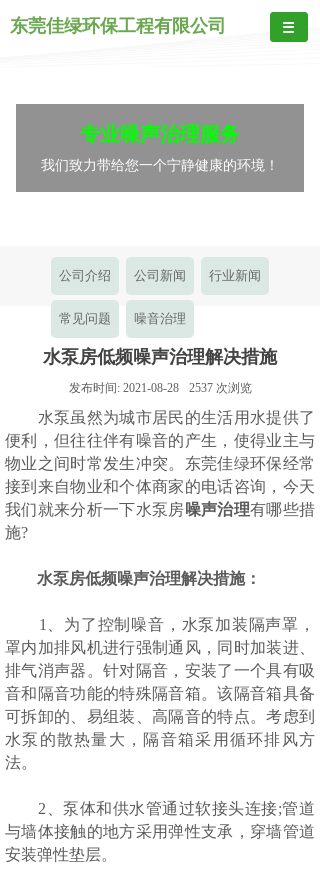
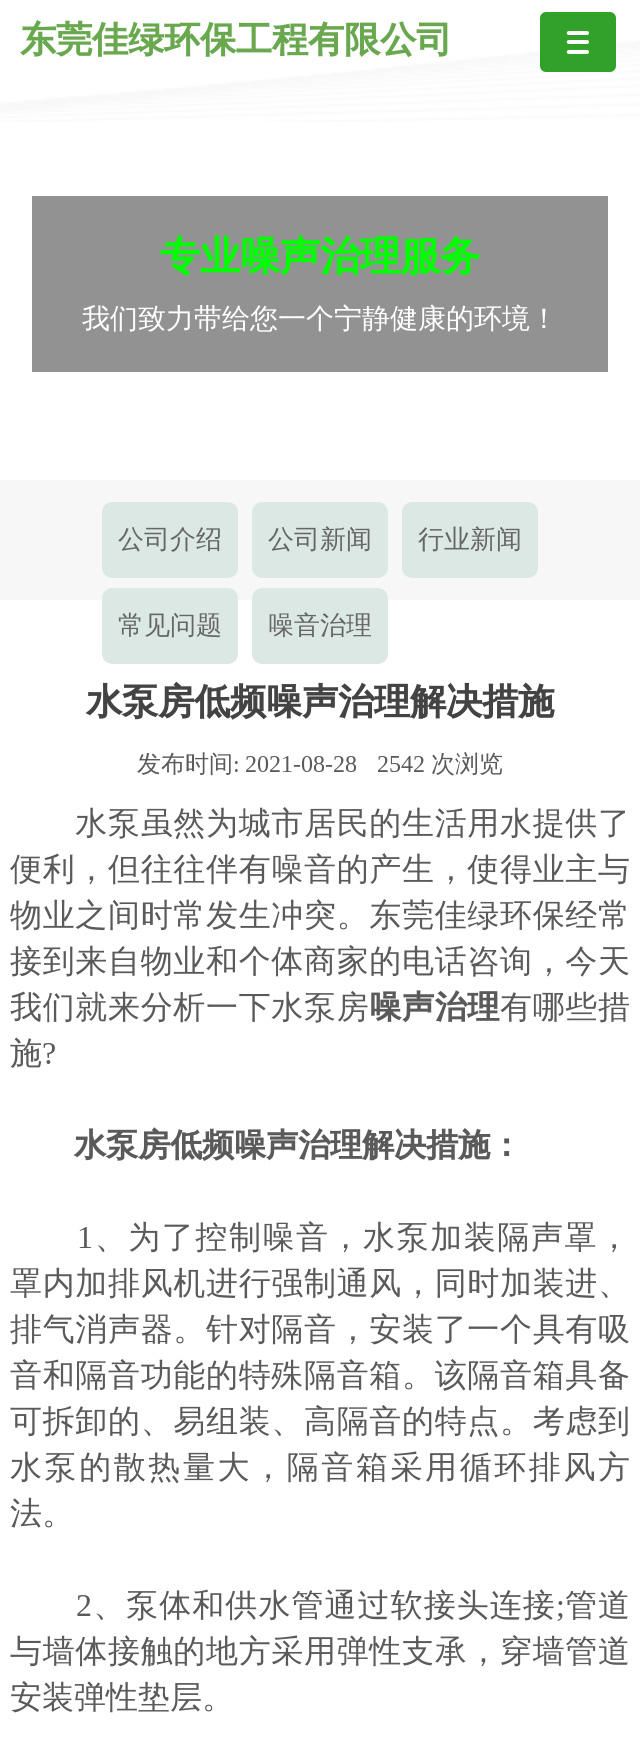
[68,381,251,395] 发布时间: 2021-08-28 2537次浏览 -> [137,750,503,778] 发布时间: 2021-08-28 2542次浏览

